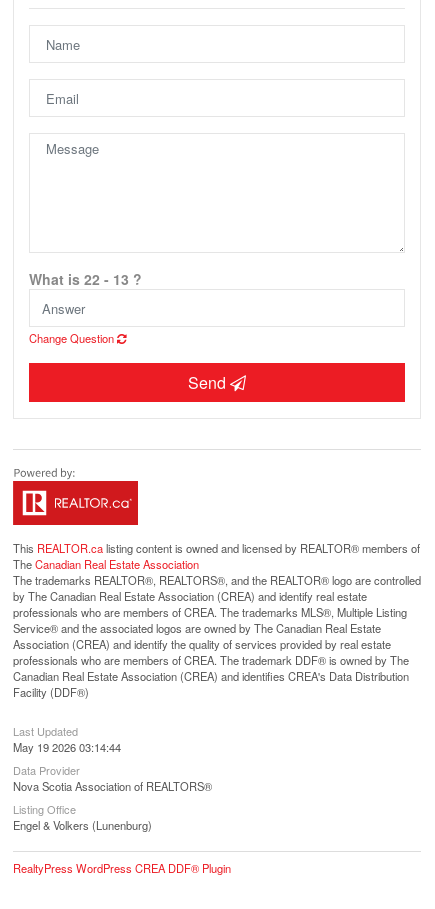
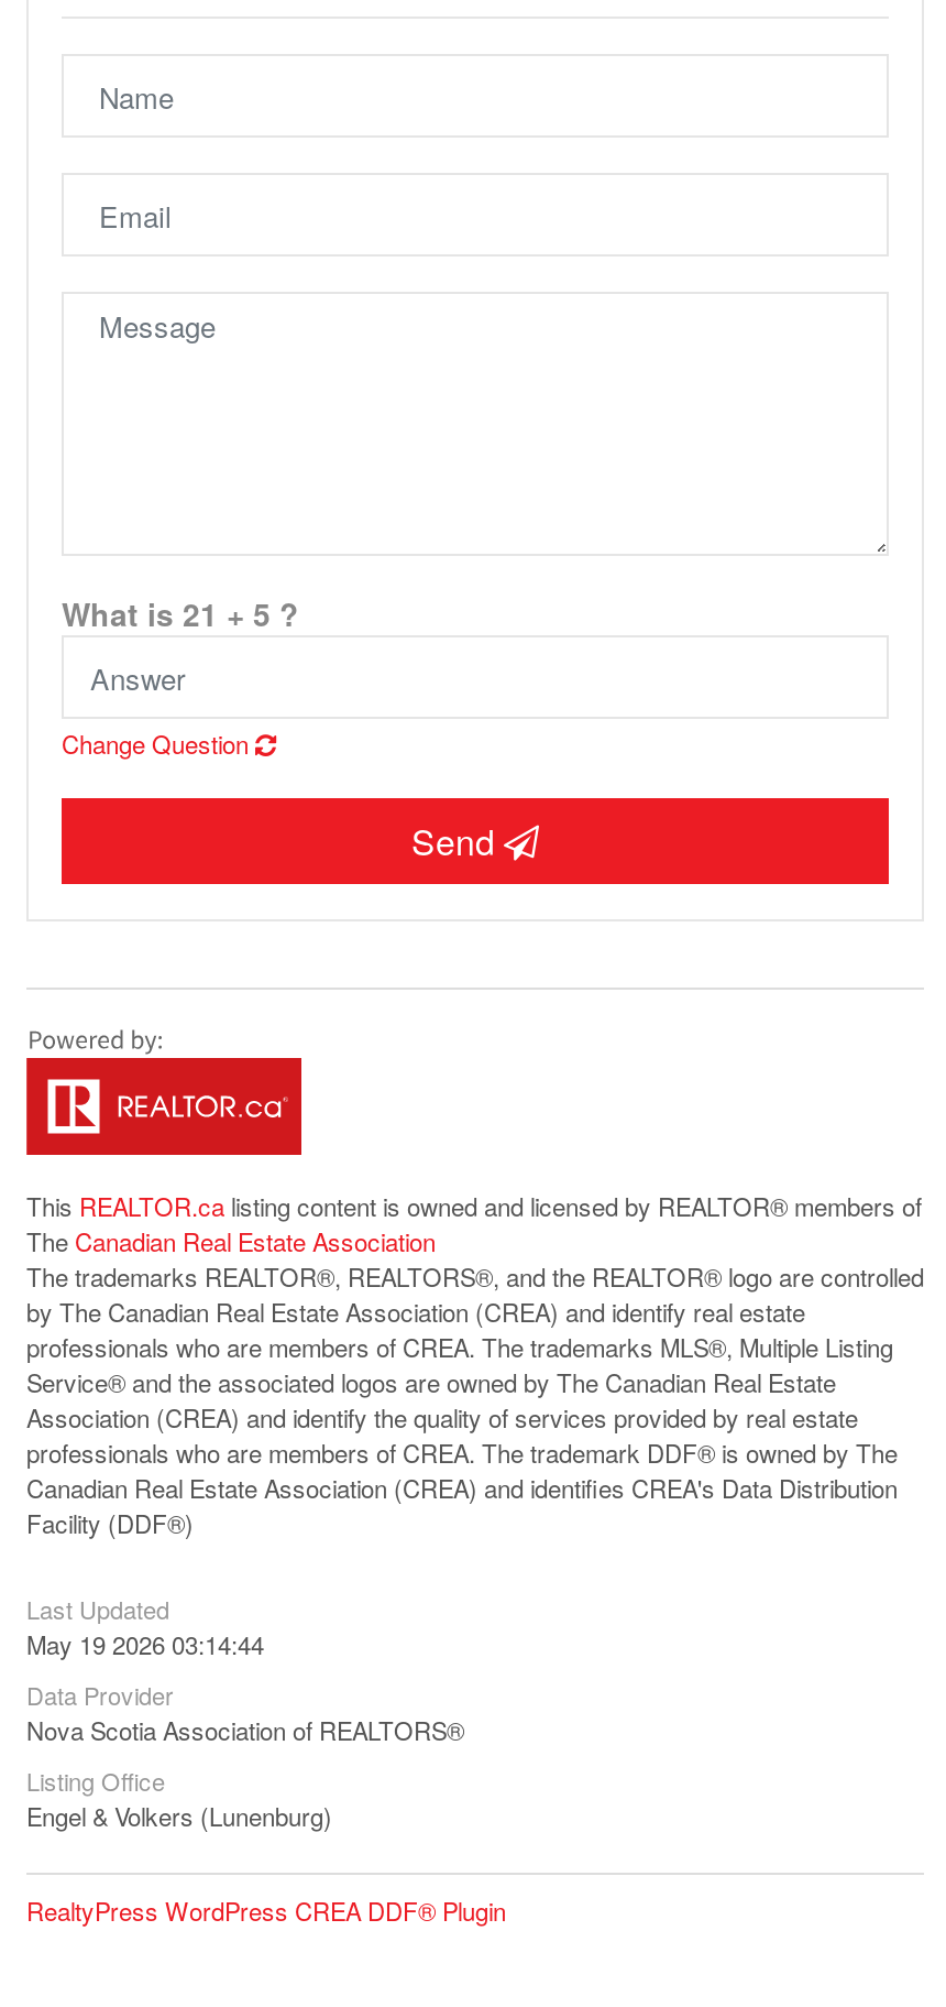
[29,269,142,289] What is 22 - 13 ? -> [62,591,299,635] What is 21 + 5 ?

